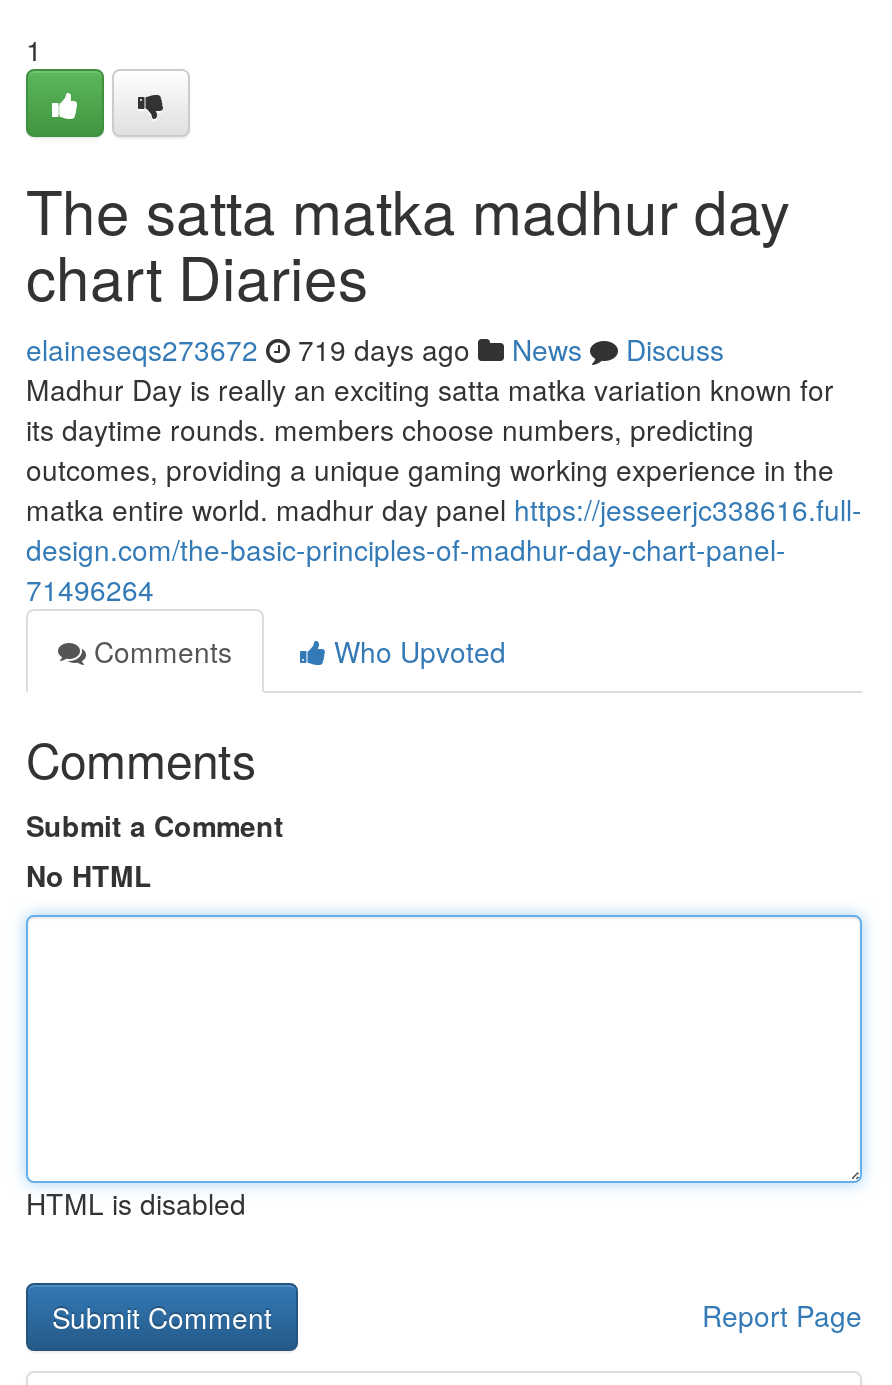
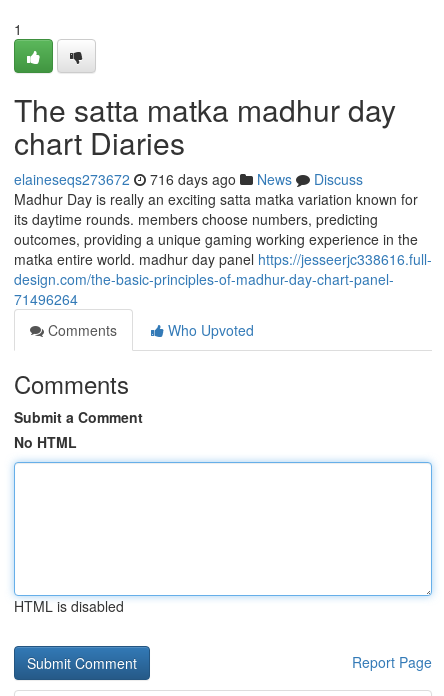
[26,329,724,369] elaineseqs273672 719 days ago News Discuss -> [14,169,363,189] elaineseqs273672 716 days ago News Discuss

